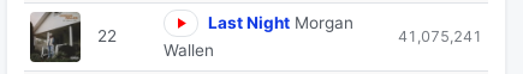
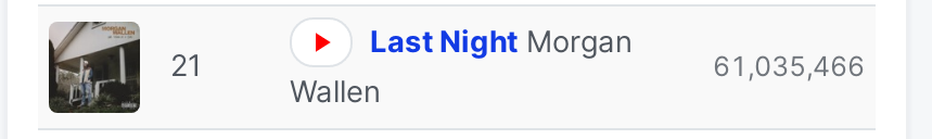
[97,26,117,45] 22 -> [170,48,201,83] 21
[398,28,482,45] 41,075,241 -> [713,50,865,83] 61,035,466

